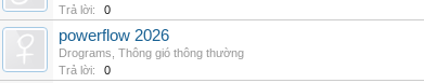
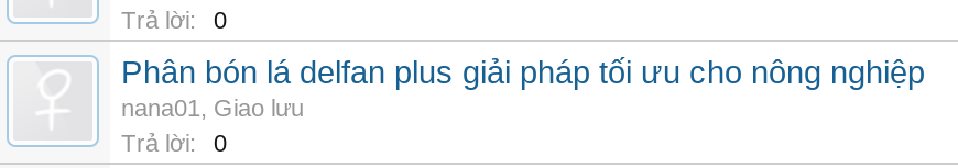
[59,27,244,59] powerflow 2026 | Drograms, Thông gió thông thường -> [121,55,925,121] Phân bón lá delfan plus giải pháp tối ưu cho nông nghiệp | nana01, Giao lưu

